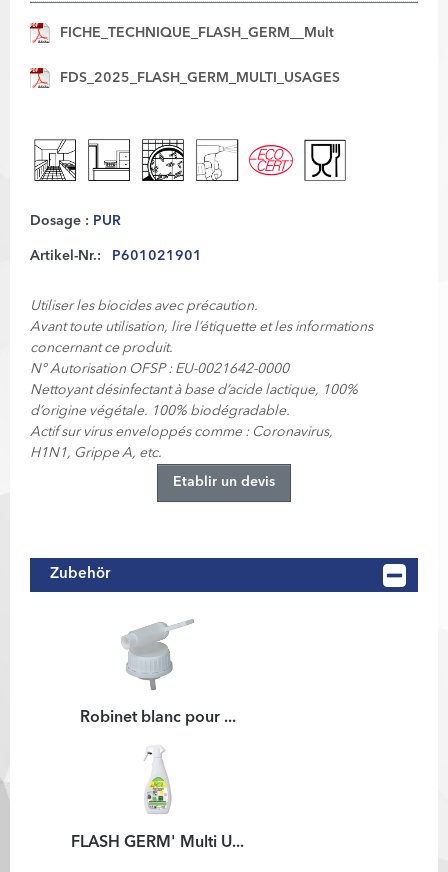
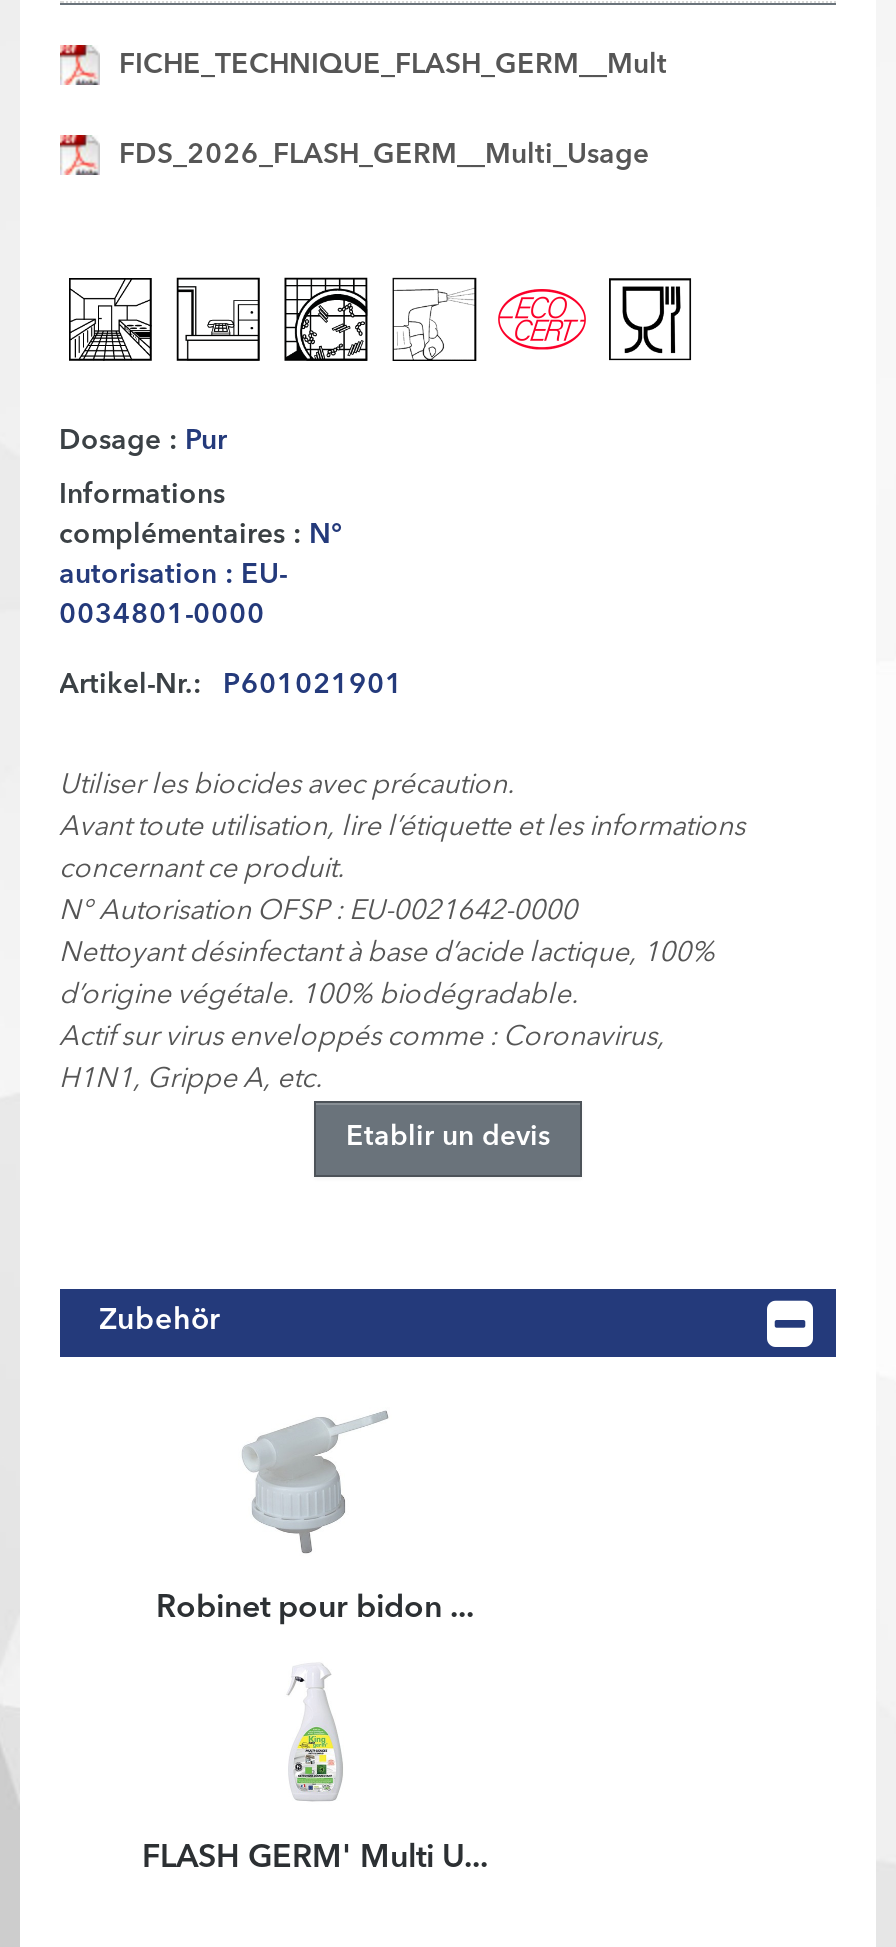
[59,71,339,85] FDS_2025_FLASH_GERM_MULTI_USAGES -> [119,141,649,169] FDS_2026_FLASH_GERM__Multi_Usage
[29,214,120,228] Dosage : PUR -> [59,428,343,630] Dosage : Pur | Informations | complémentaires : N° | autorisation : EU- | 0034801-0000
[79,710,235,726] Robinet blanc pour ... -> [156,1594,474,1626] Robinet pour bidon ...

